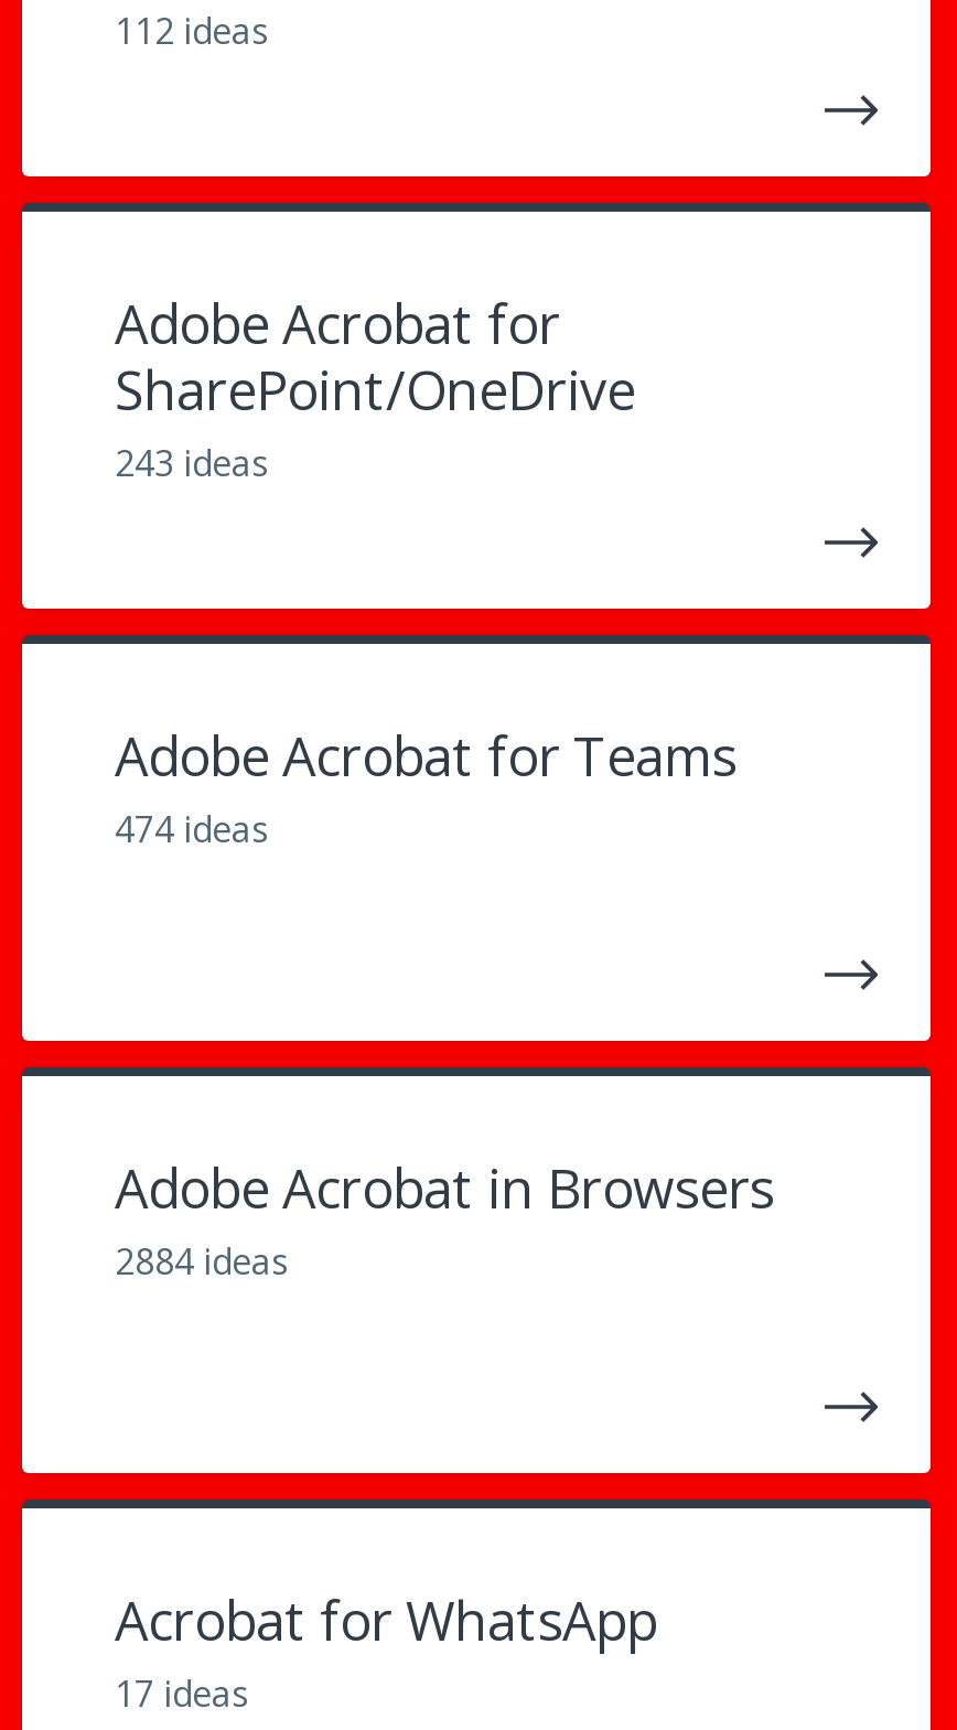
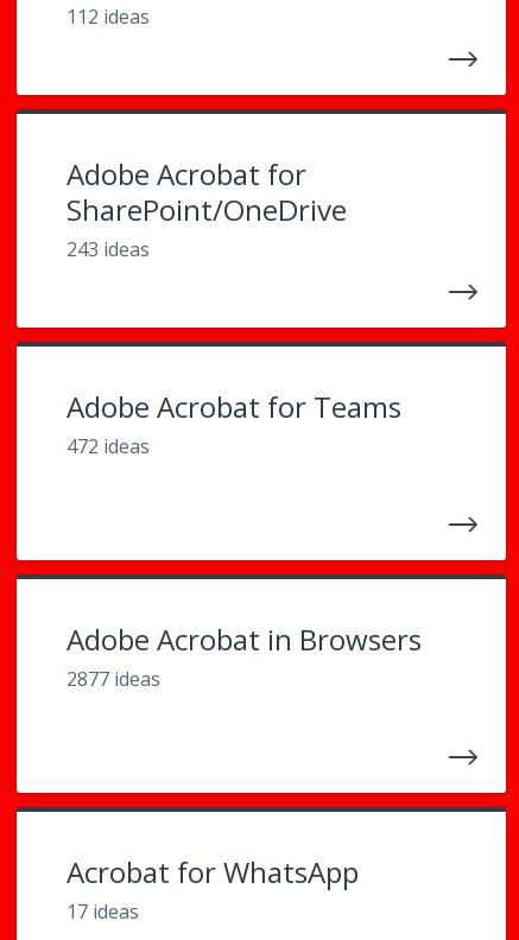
[115,805,269,854] 474 ideas -> [67,433,150,459] 472 ideas
[115,1237,289,1286] 2884 ideas -> [67,666,160,692] 2877 ideas

